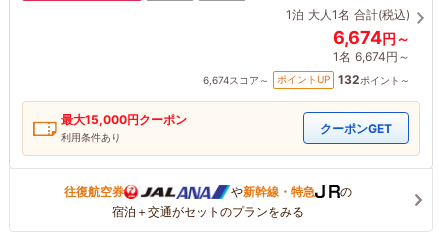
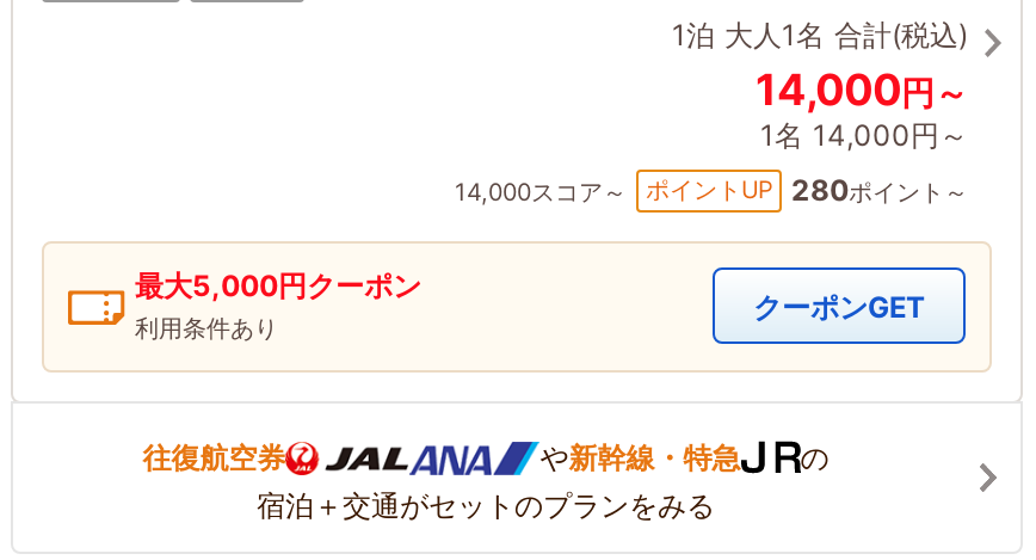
[333,27,410,48] 6,674円～ -> [756,64,968,114] 14,000円～
[333,49,410,64] 1名 6,674円～ -> [760,116,968,152] 1名 14,000円～
[203,74,269,86] 6,674スコア～ -> [455,176,627,205] 14,000スコア～
[338,72,410,87] 132ポイント～ -> [791,171,968,207] 280ポイント～
[61,112,187,127] 最大15,000円クーポン -> [135,267,421,303] 最大5,000円クーポン

